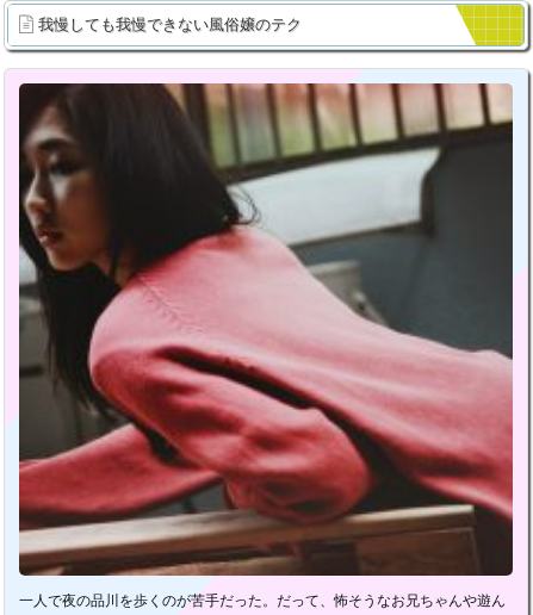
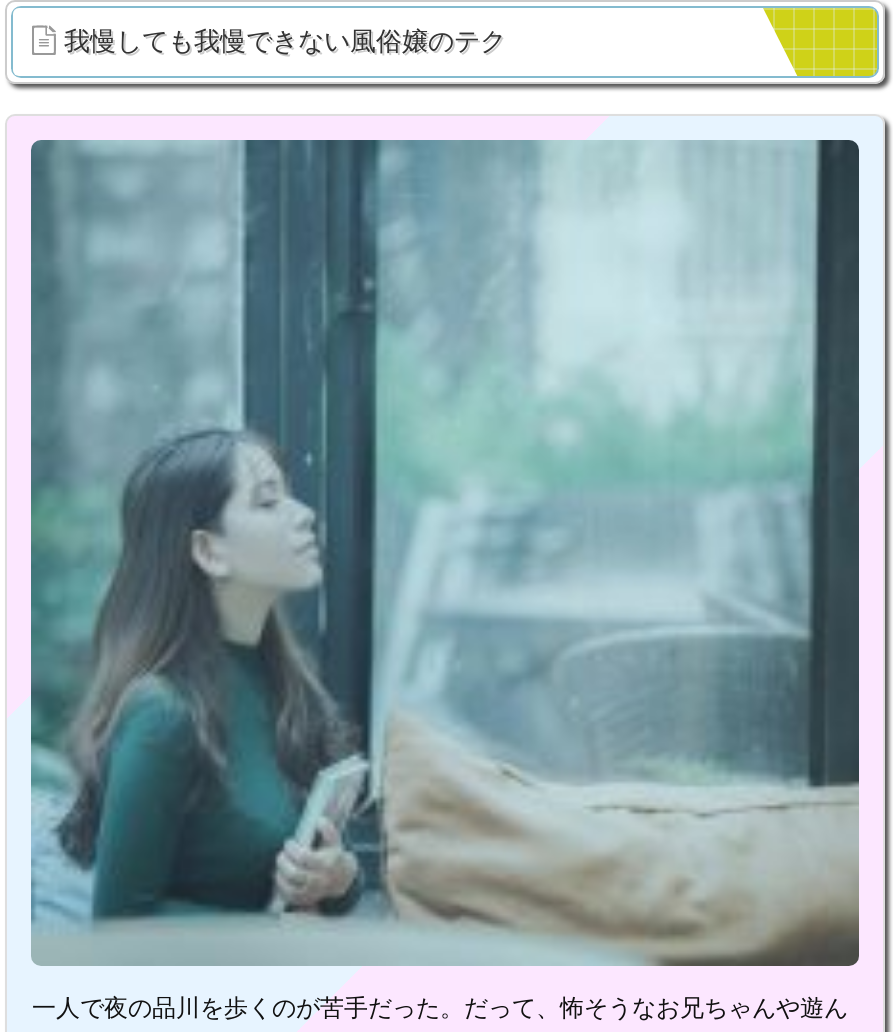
[18,82,514,577] [image] -> [29,138,861,968] [image]

